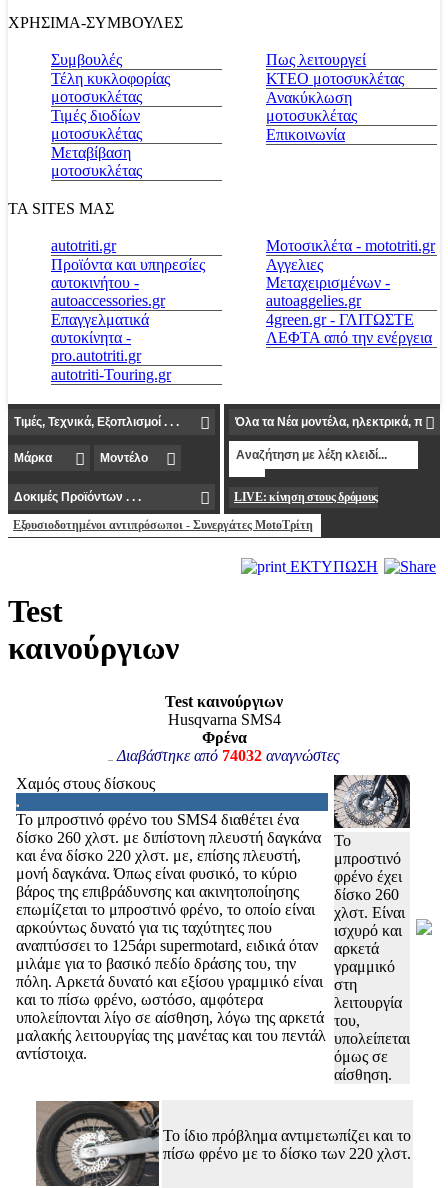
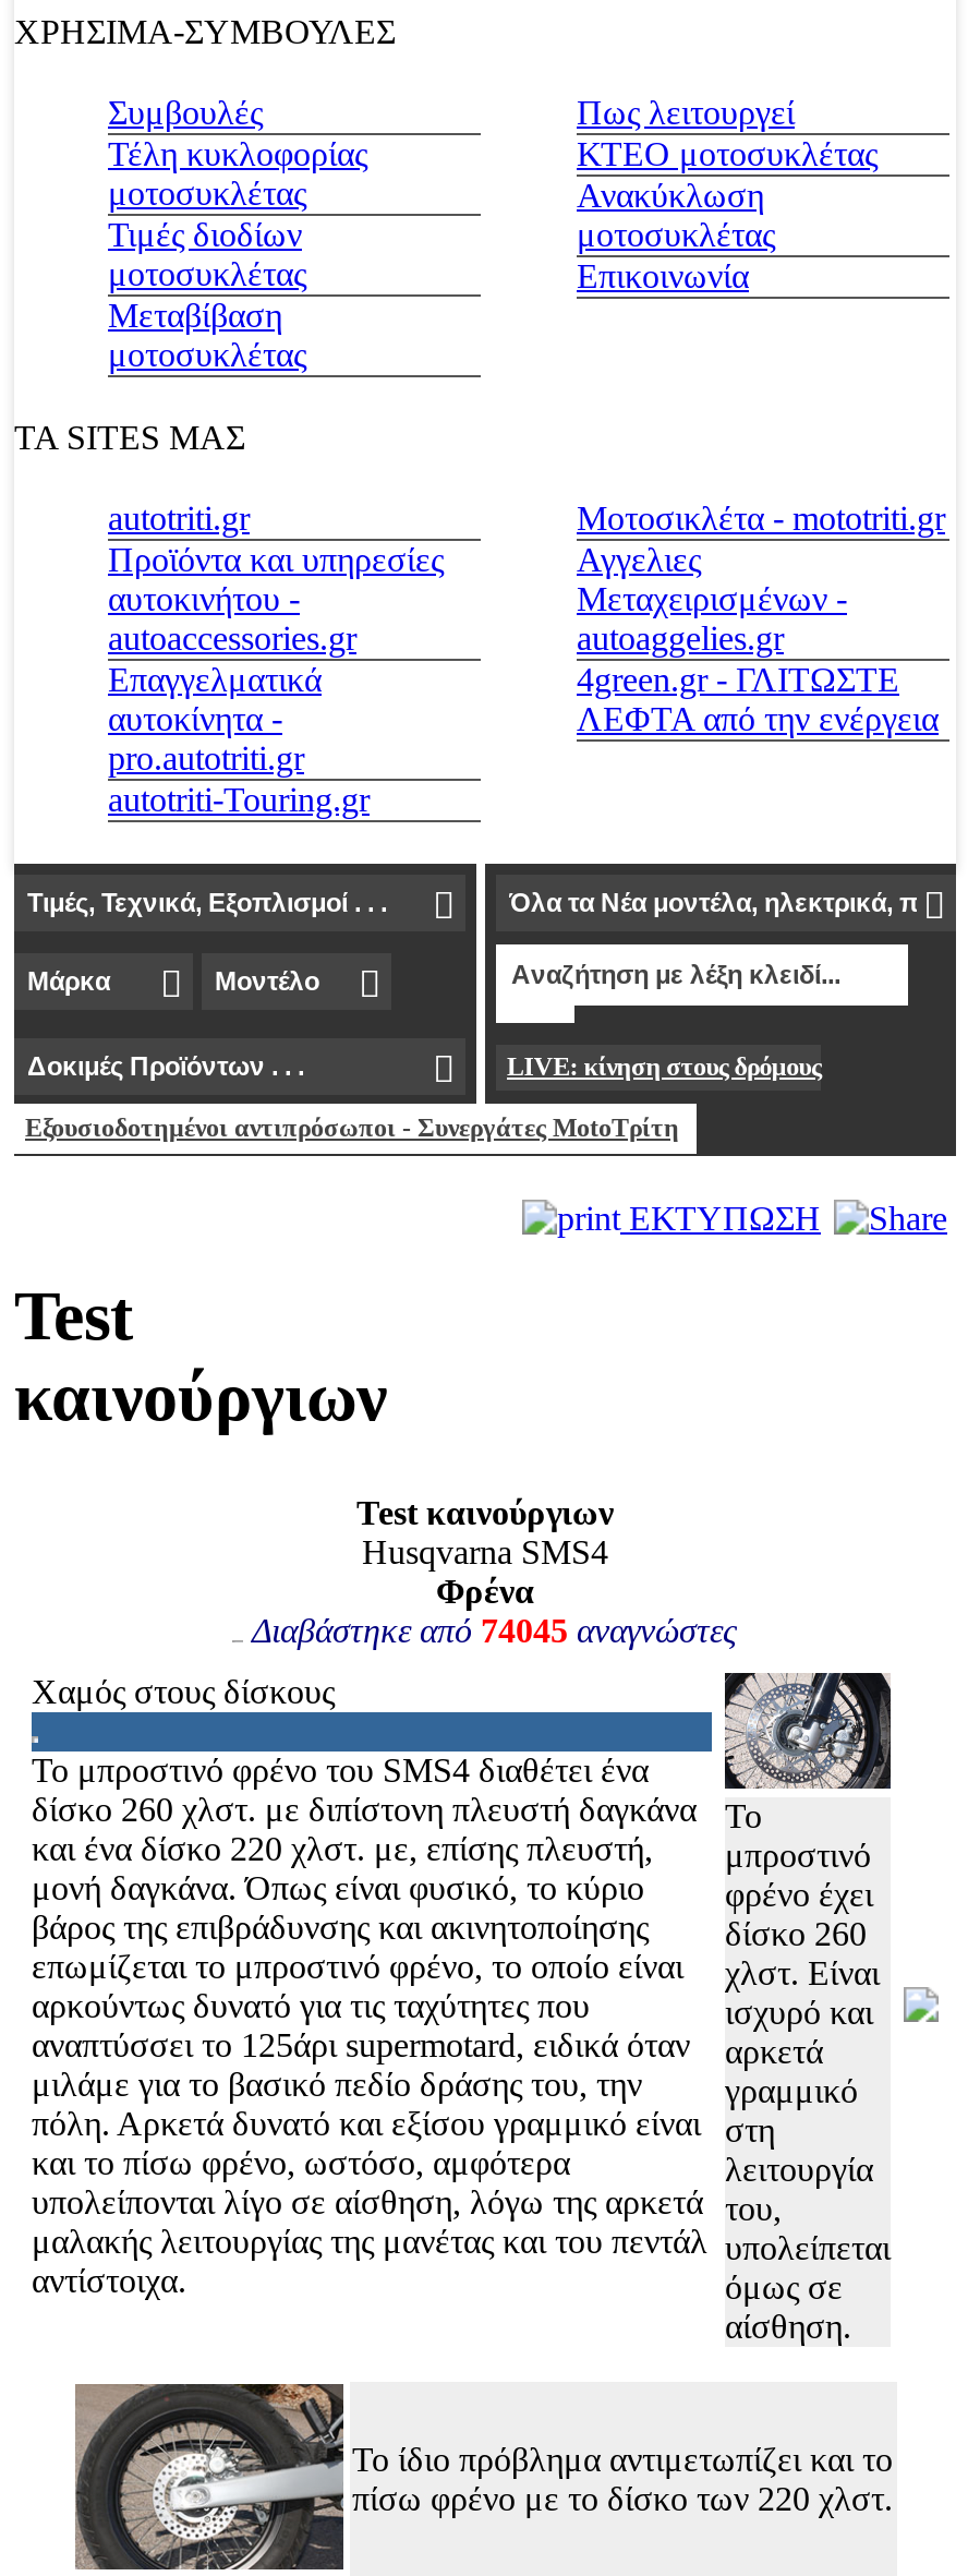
[117,747,340,764] Διαβάστηκε από 74032 αναγνώστες -> [252,1612,738,1649] Διαβάστηκε από 74045 αναγνώστες

